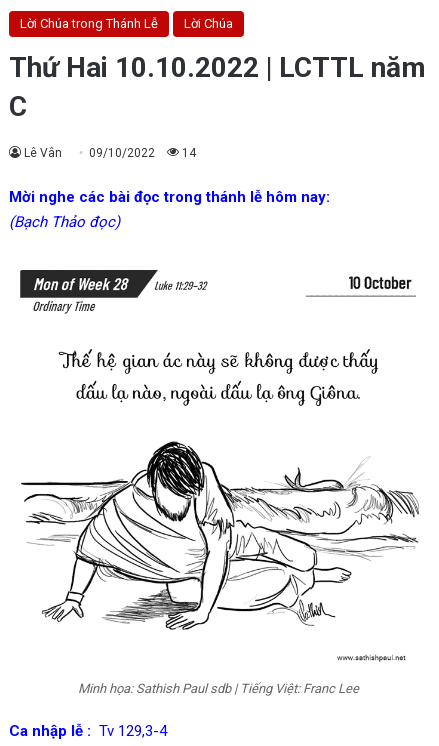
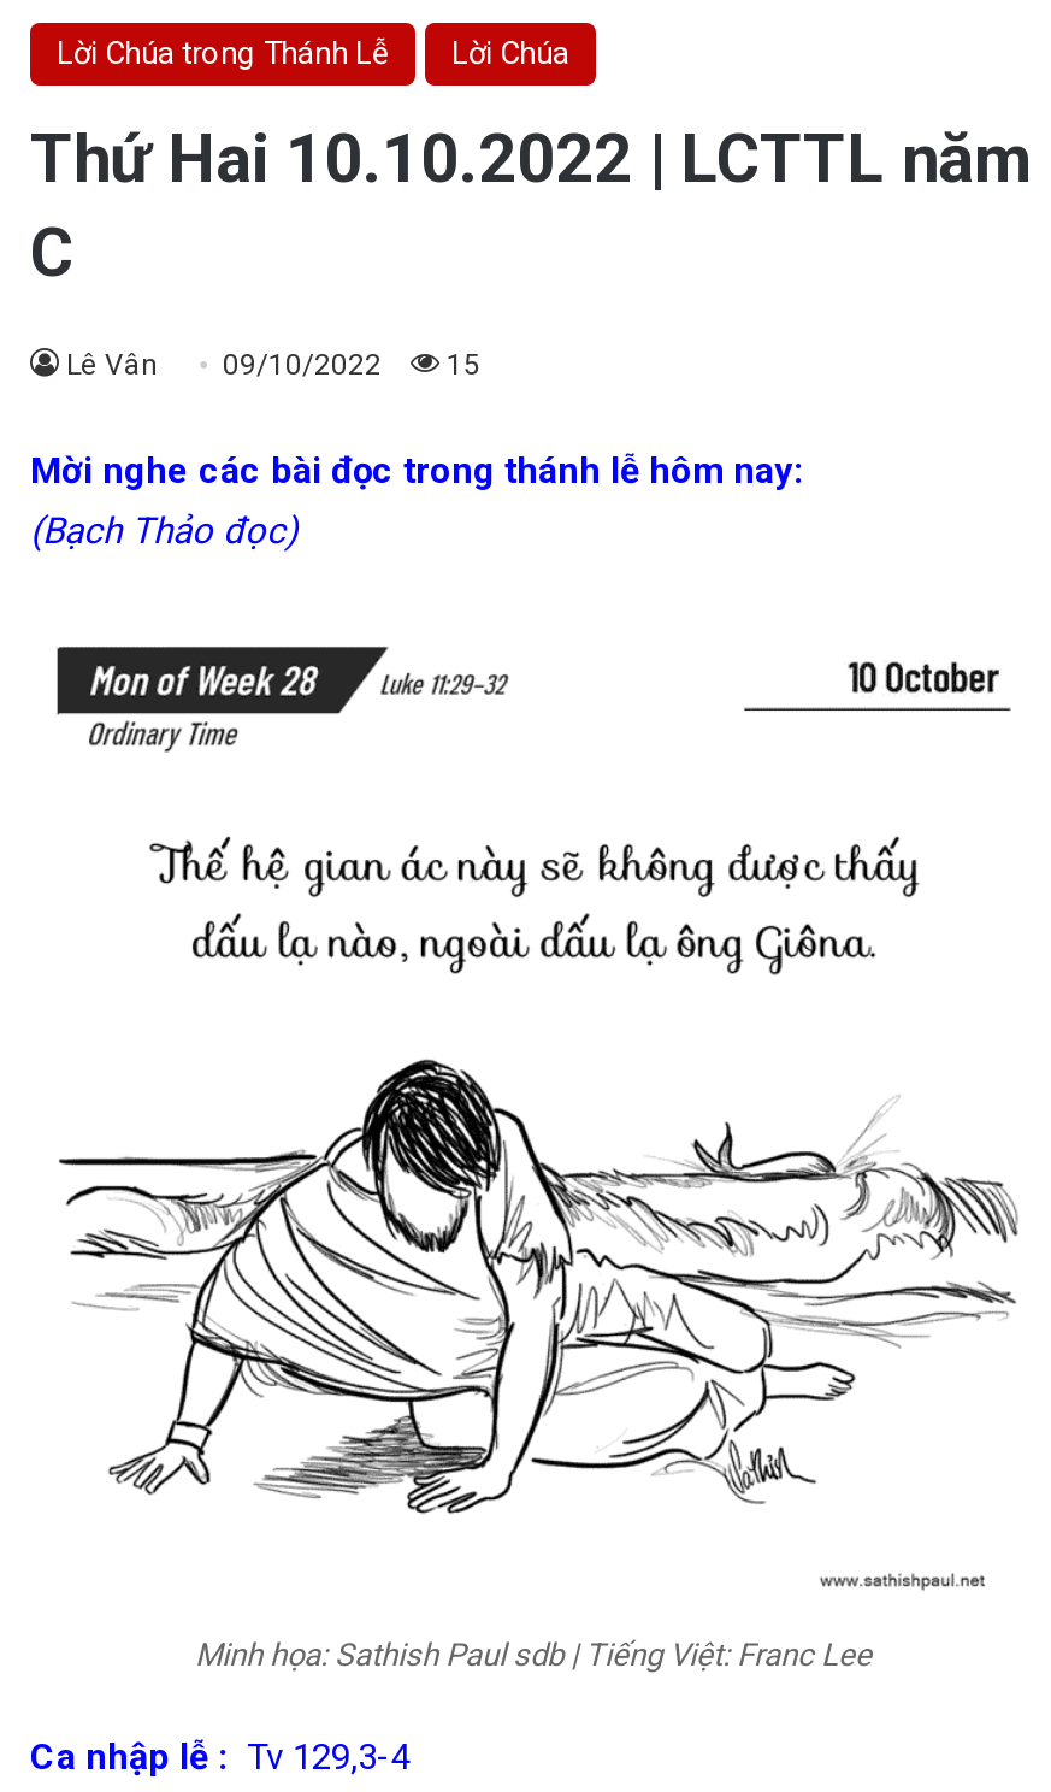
[24,146,196,160] Lê Vân 09/10/2022 14 -> [66,348,480,382] Lê Vân 09/10/2022 15

